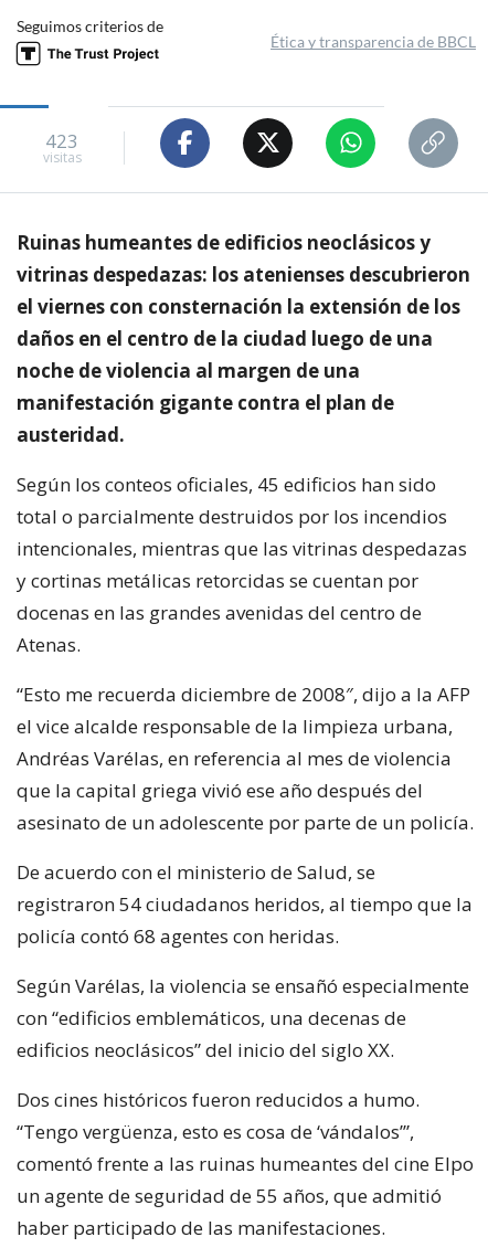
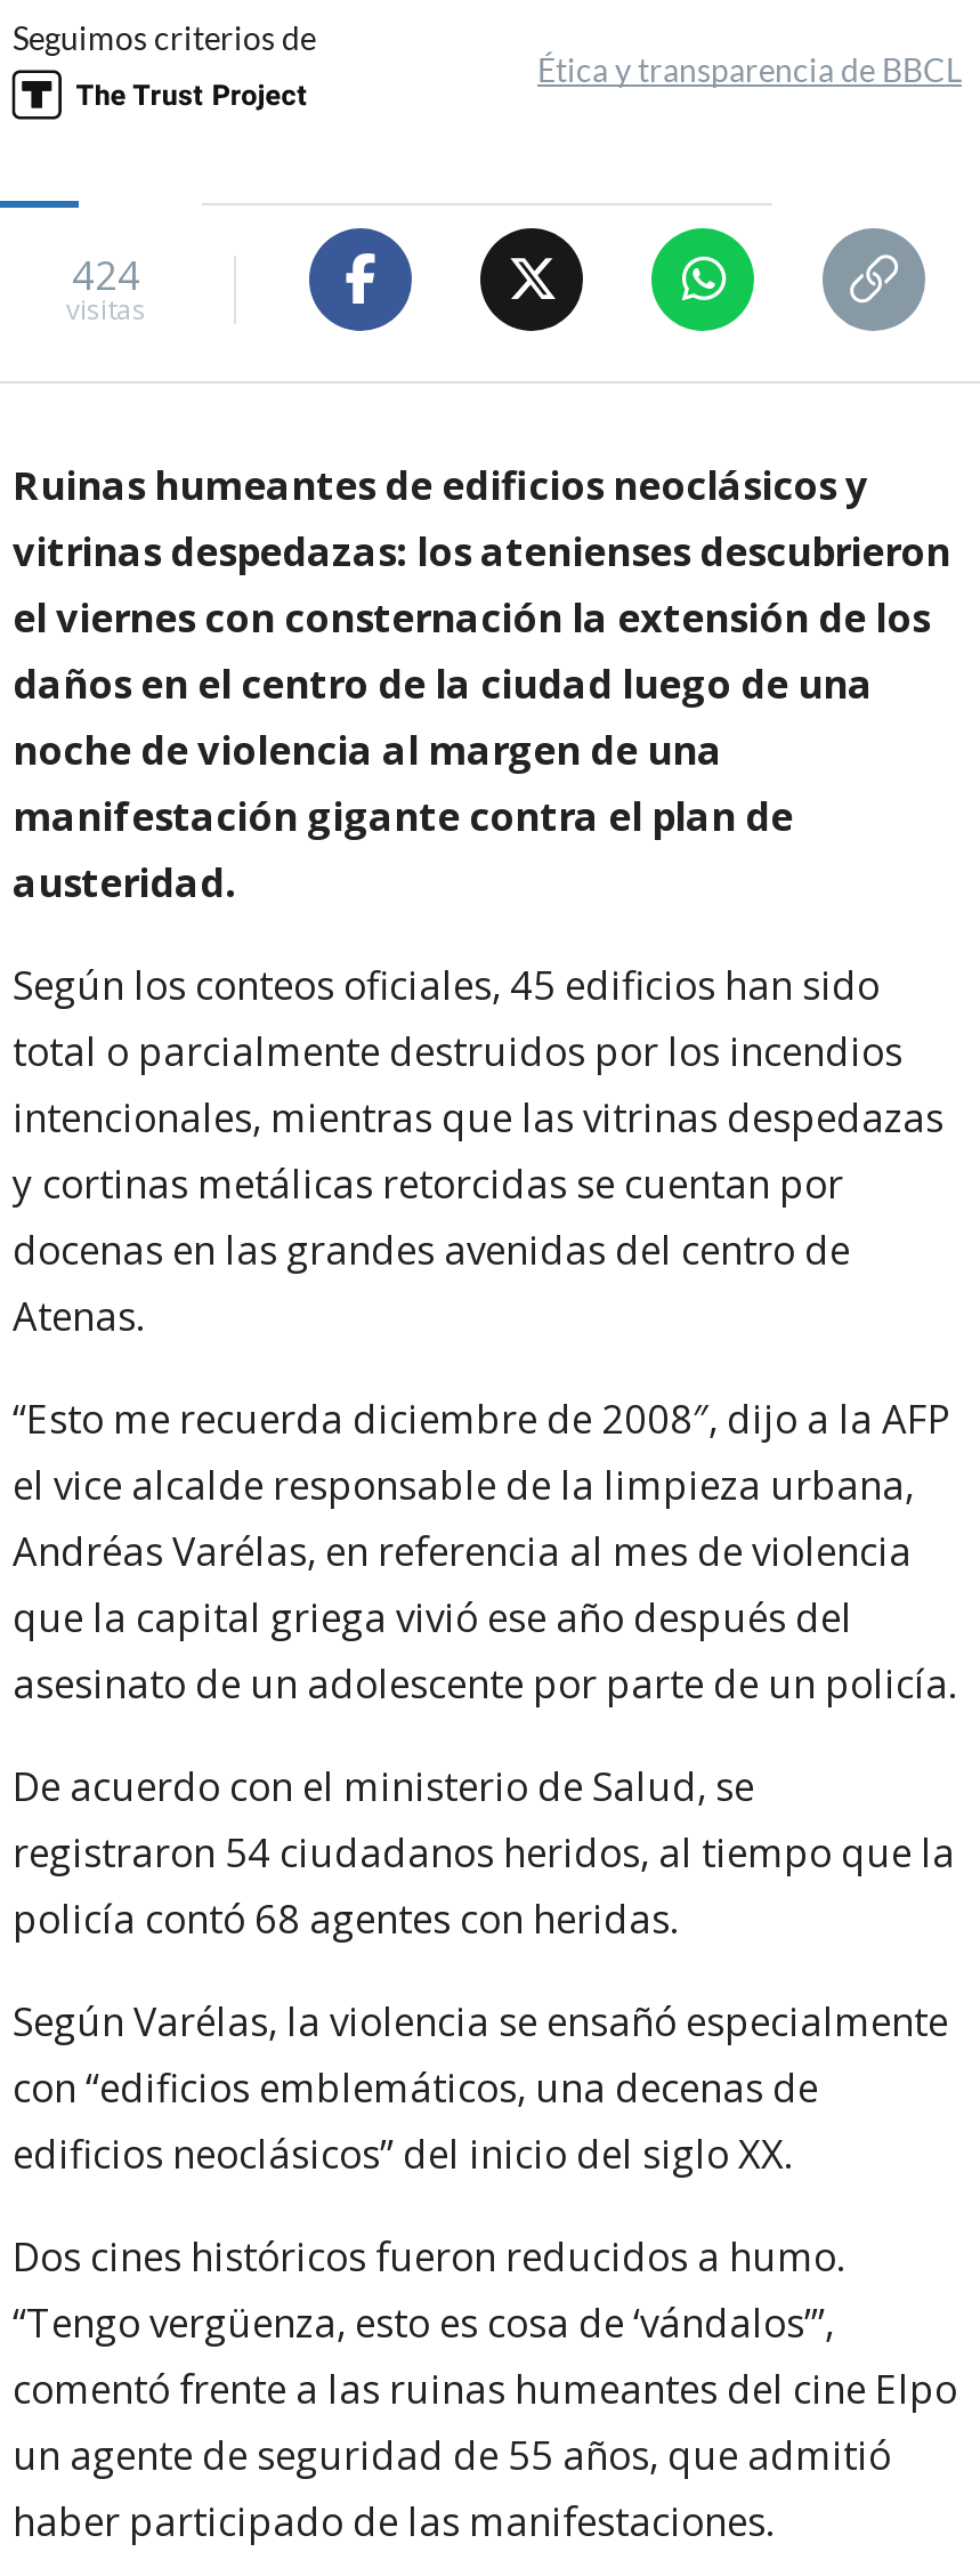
[45,128,78,154] 423 -> [72,249,140,302] 424

